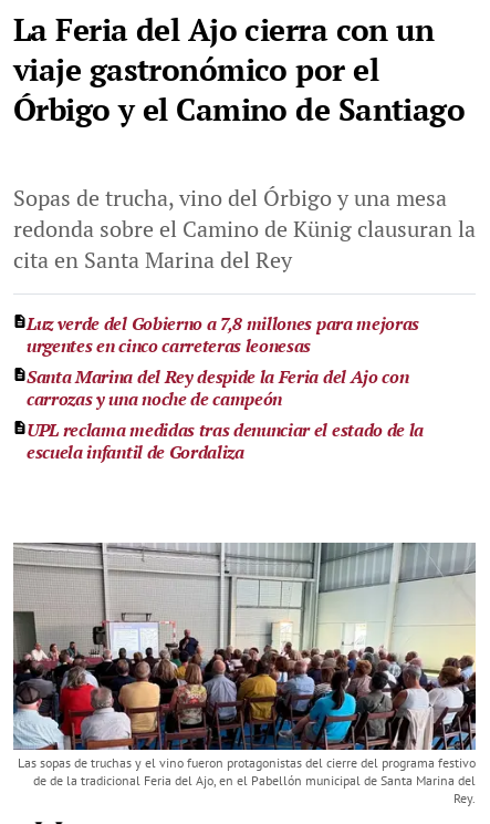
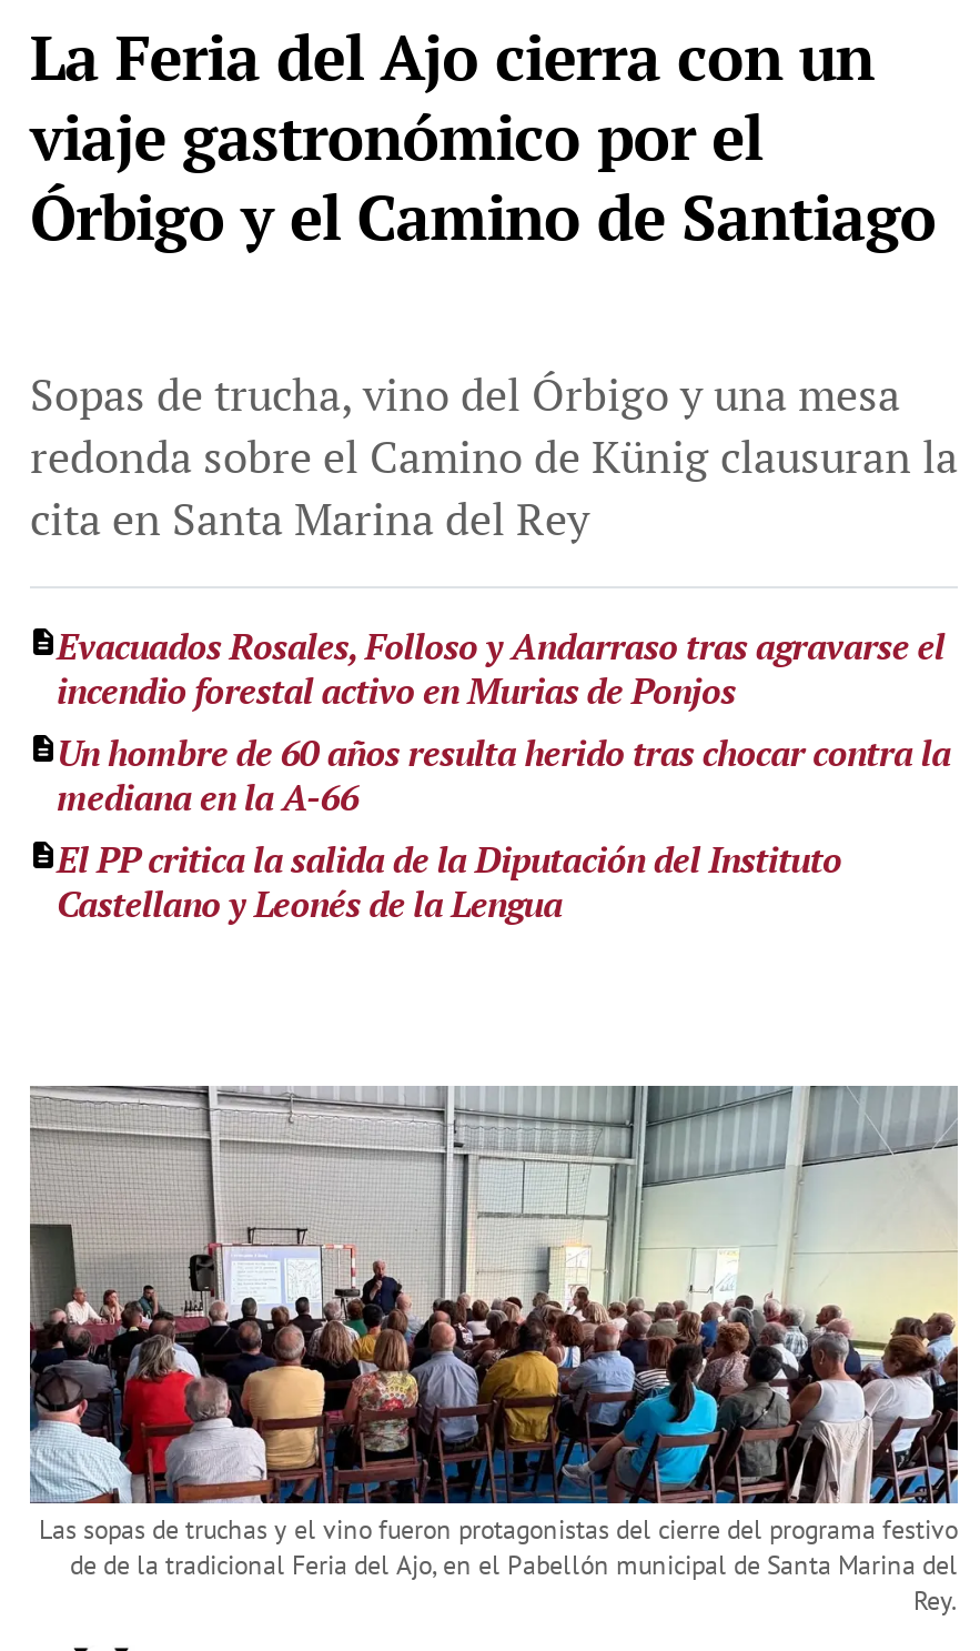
[27,311,424,464] Luz verde del Gobierno a 7,8 millones para mejoras | urgentes en cinco carreteras leonesas | Santa Marina del Rey despide la Feria del Ajo con | carrozas y una noche de campeón | UPL reclama medidas tras denunciar el estado de la | escuela infantil de Gordaliza -> [57,622,951,928] Evacuados Rosales, Folloso y Andarraso tras agravarse el | incendio forestal activo en Murias de Ponjos | Un hombre de 60 años resulta herido tras chocar contra la | mediana en la A-66 | El PP critica la salida de la Diputación del Instituto | Castellano y Leonés de la Lengua

